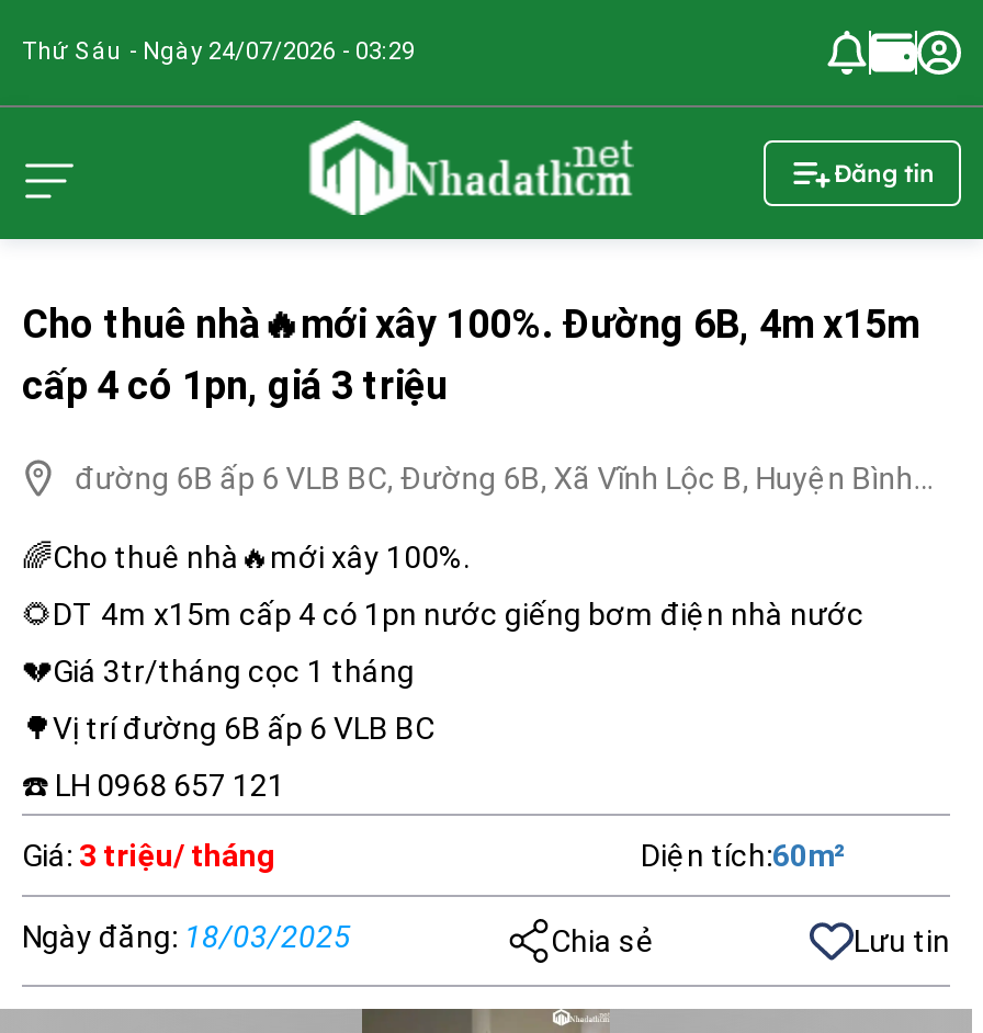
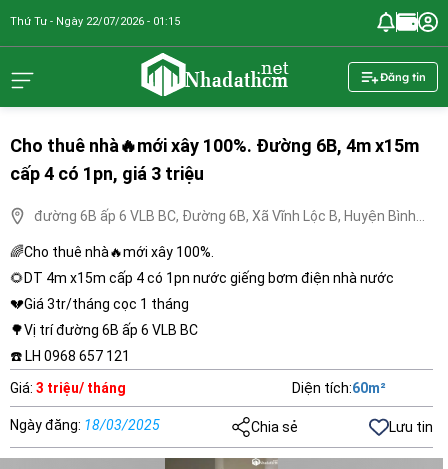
[22,37,415,66] Thứ Sáu - Ngày 24/07/2026 - 03:29 -> [10,15,180,28] Thứ Tư - Ngày 22/07/2026 - 01:15

